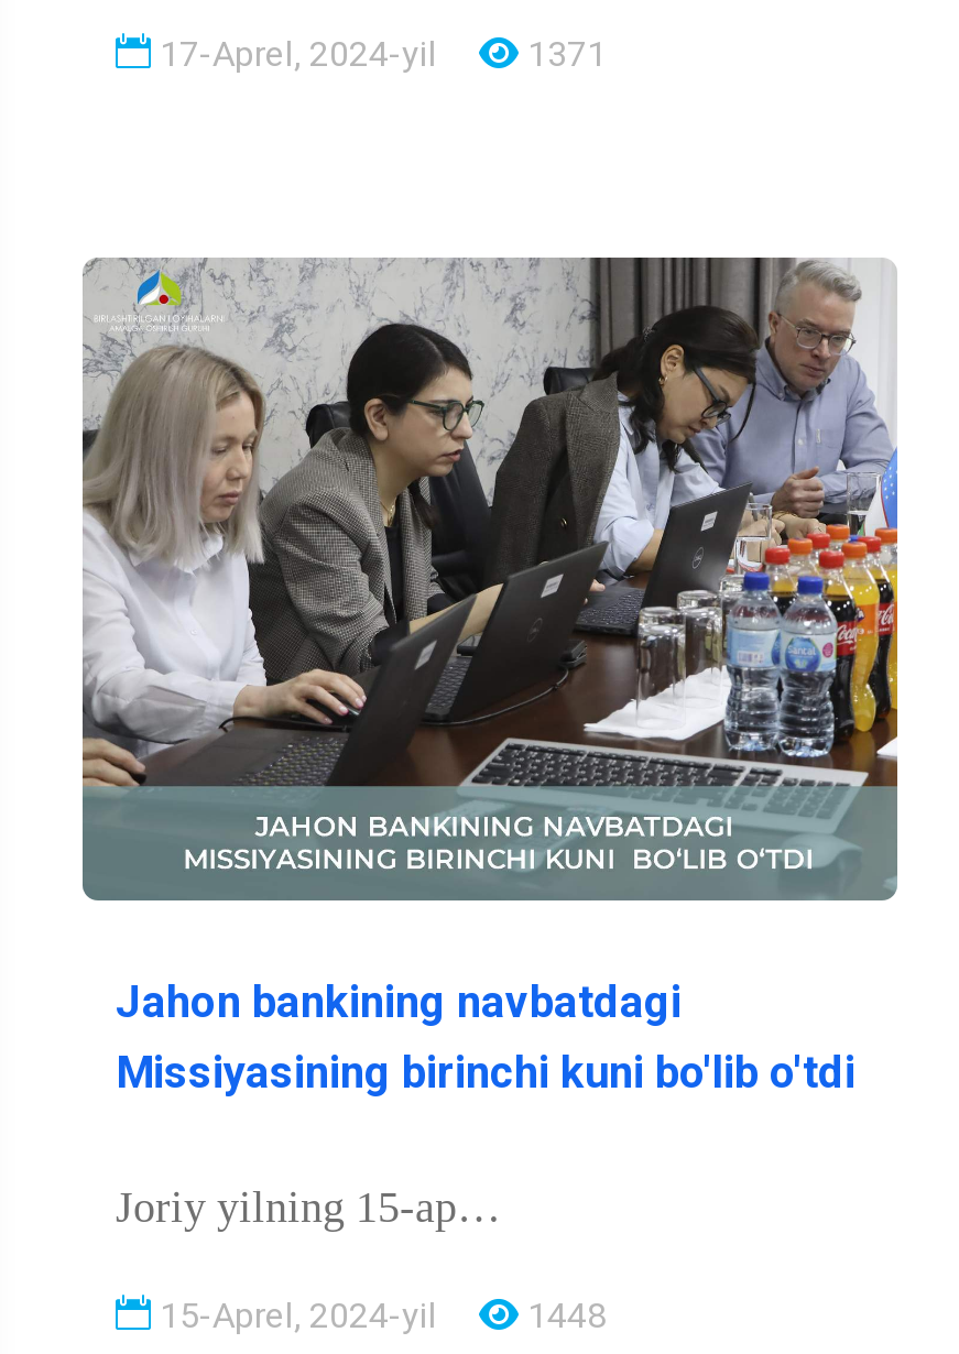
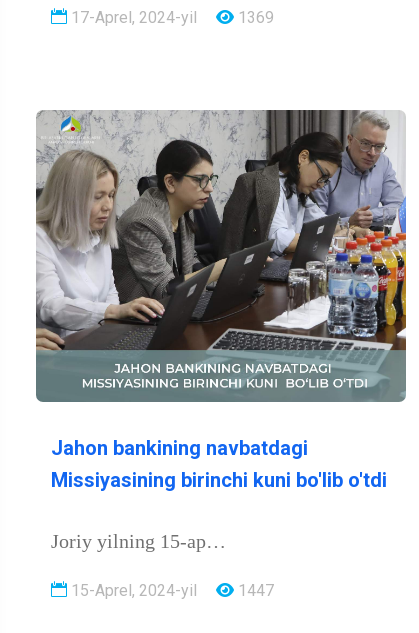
[151,34,607,76] 17-Aprel, 2024-yil 1371 -> [67,8,274,27] 17-Aprel, 2024-yil 1369
[151,1294,607,1336] 15-Aprel, 2024-yil 1448 -> [67,581,274,600] 15-Aprel, 2024-yil 1447

